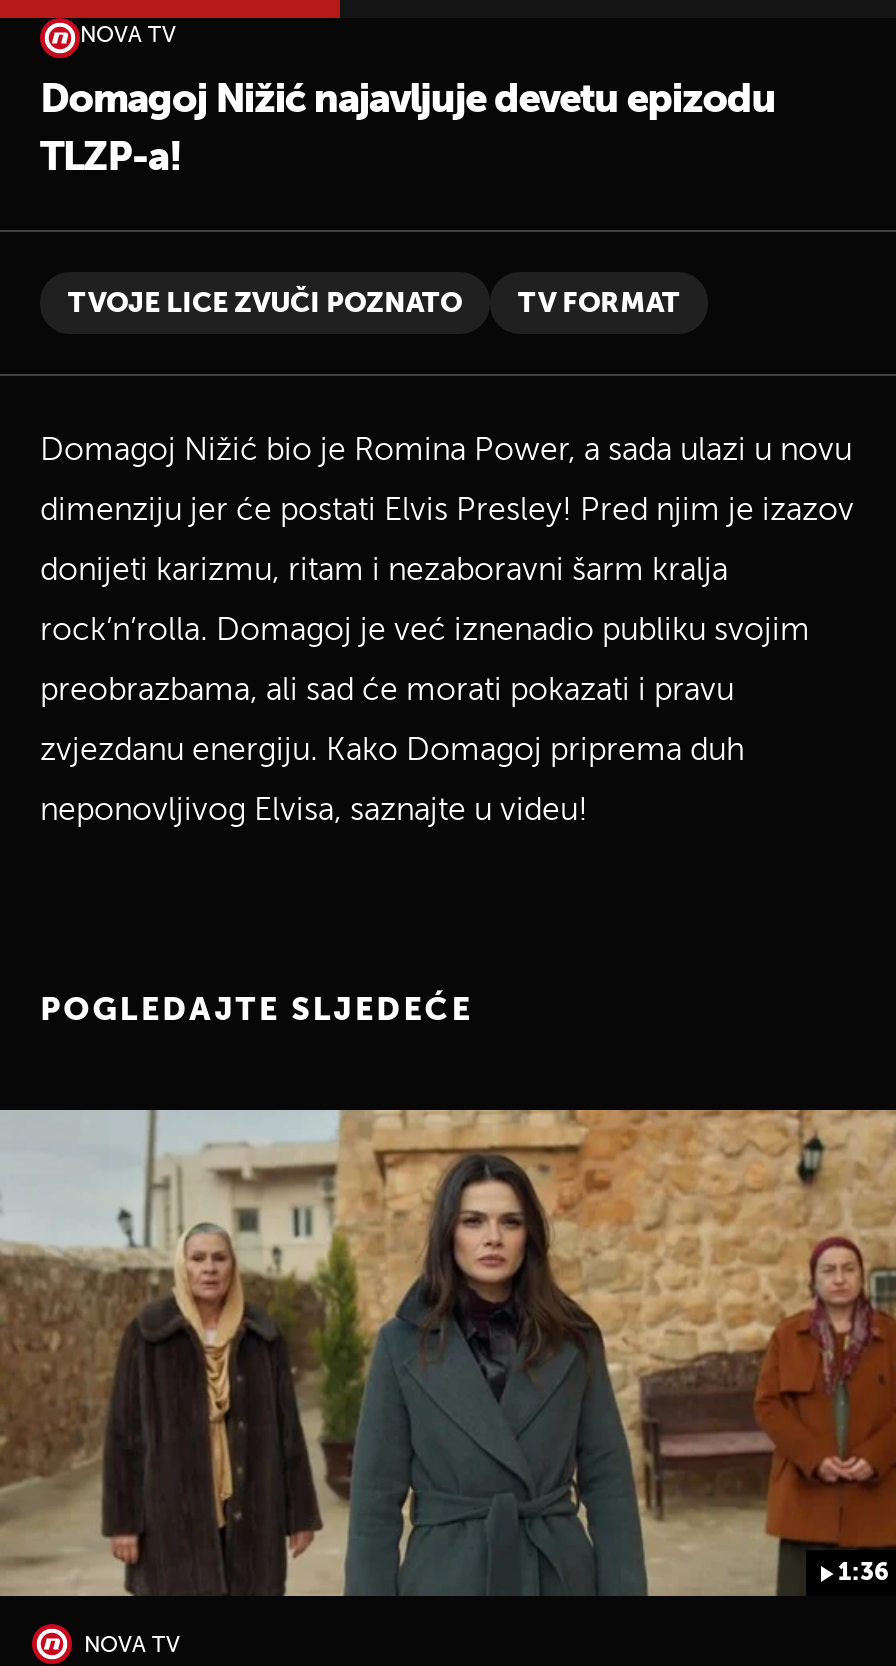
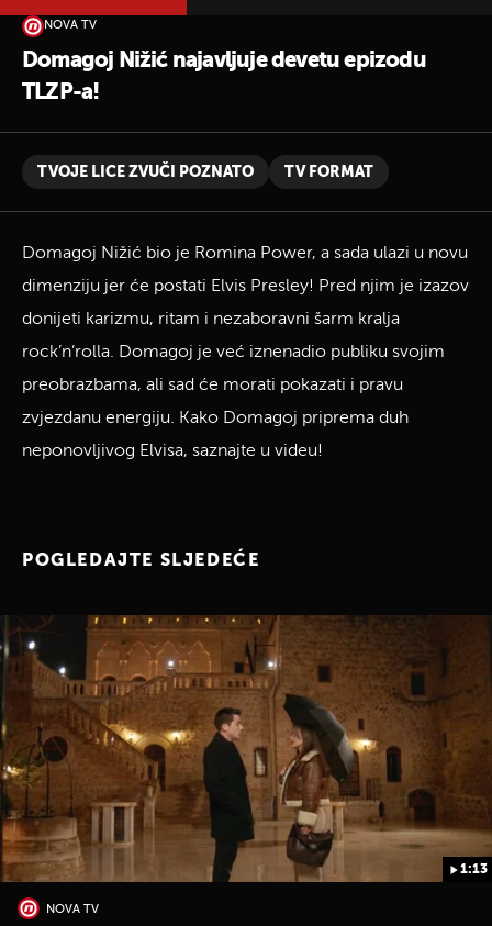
[6,1108,890,1598] [image] | 1:36 -> [3,615,489,882] [image] | 1:13

